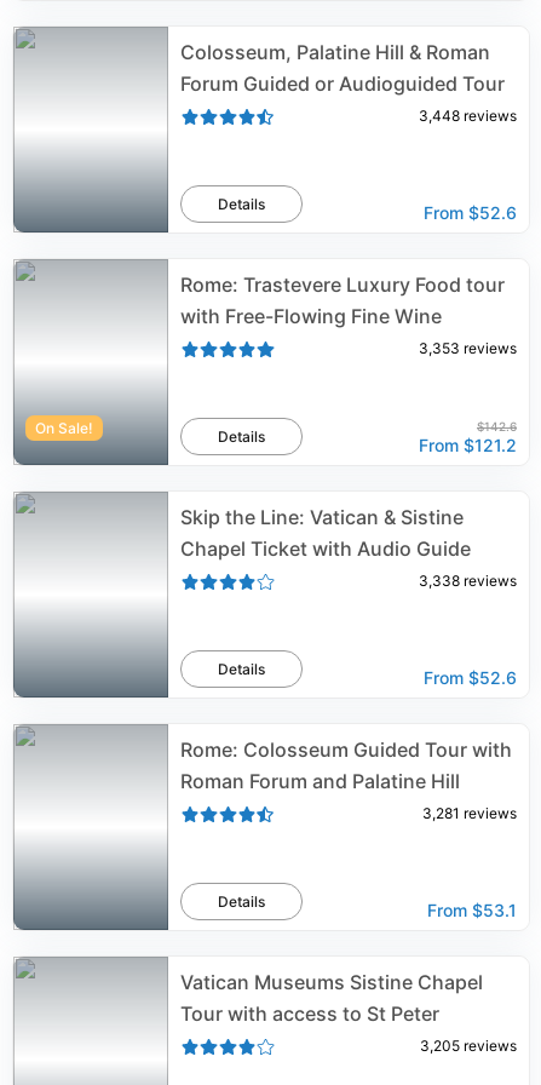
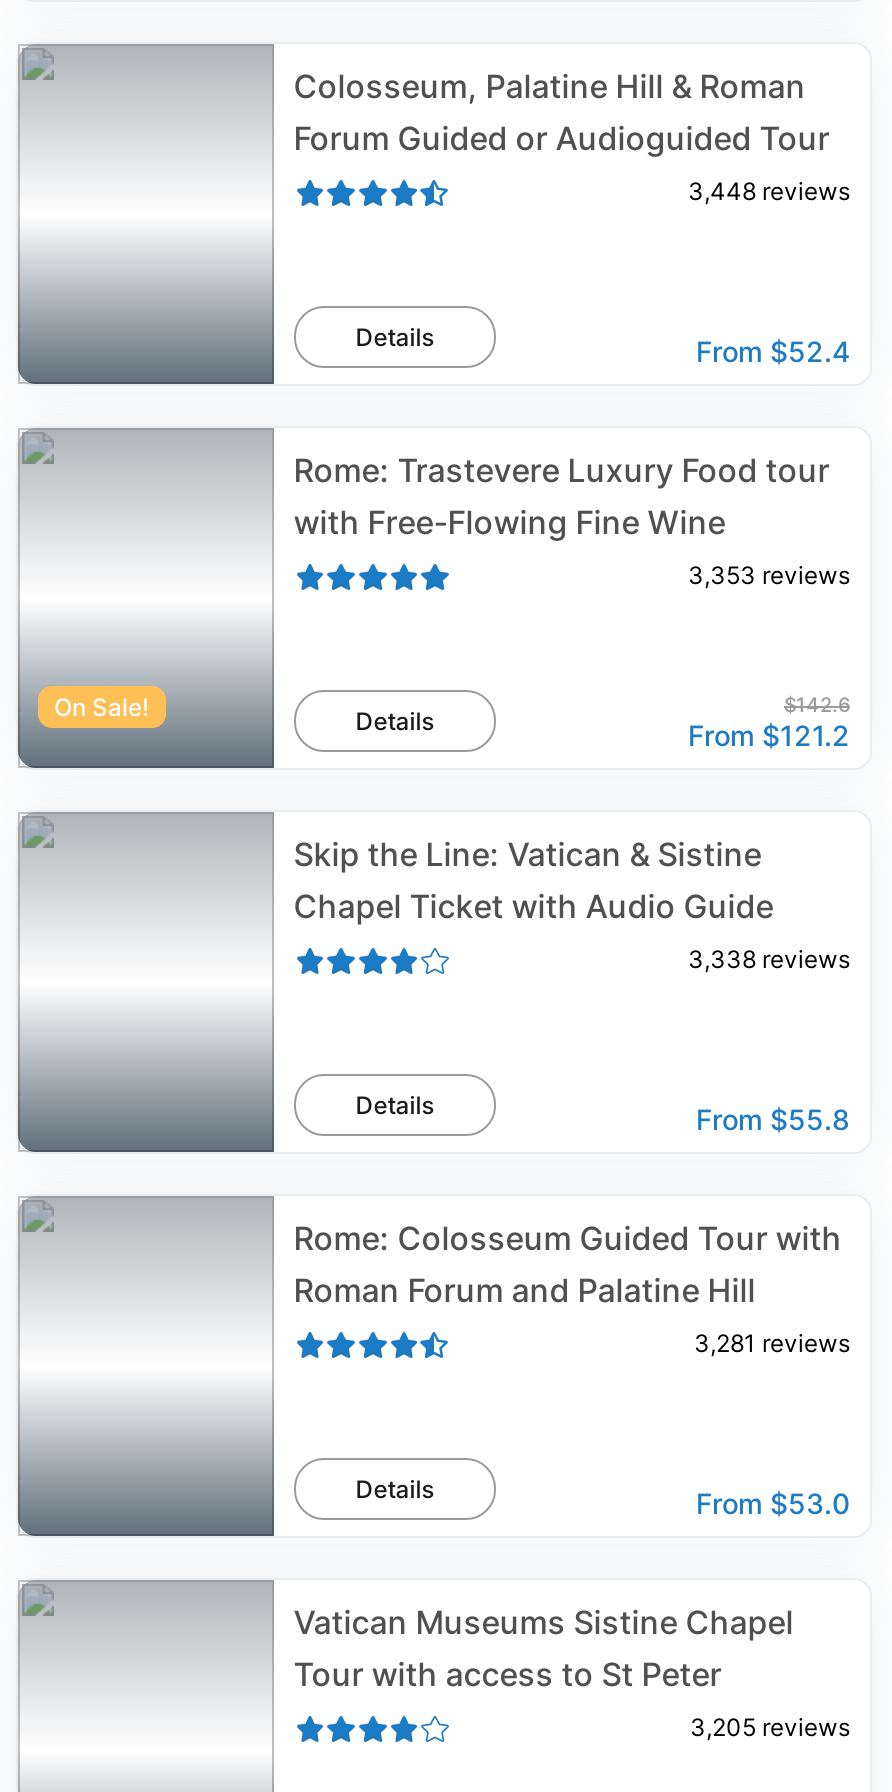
[424,202,517,223] From $52.6 -> [696,334,850,368] From $52.4
[424,667,517,688] From $52.6 -> [696,1102,850,1136] From $55.8
[427,900,517,920] From $53.1 -> [696,1486,850,1520] From $53.0

